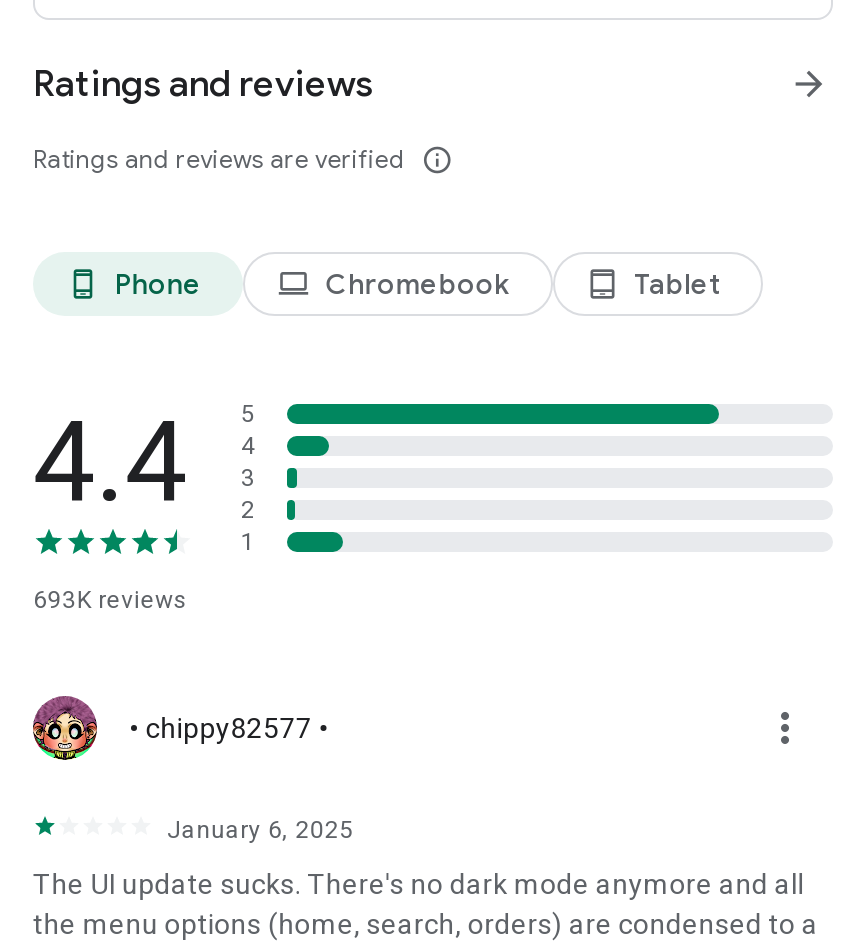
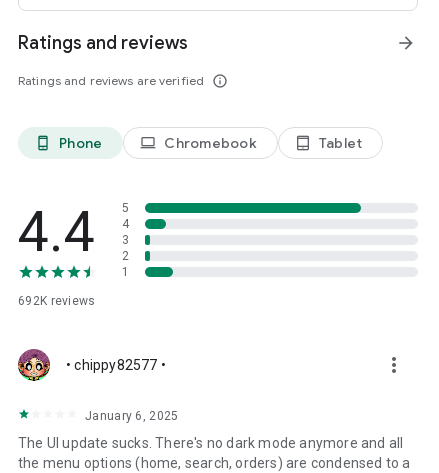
[33,586,188,614] 693K reviews -> [18,294,96,308] 692K reviews

